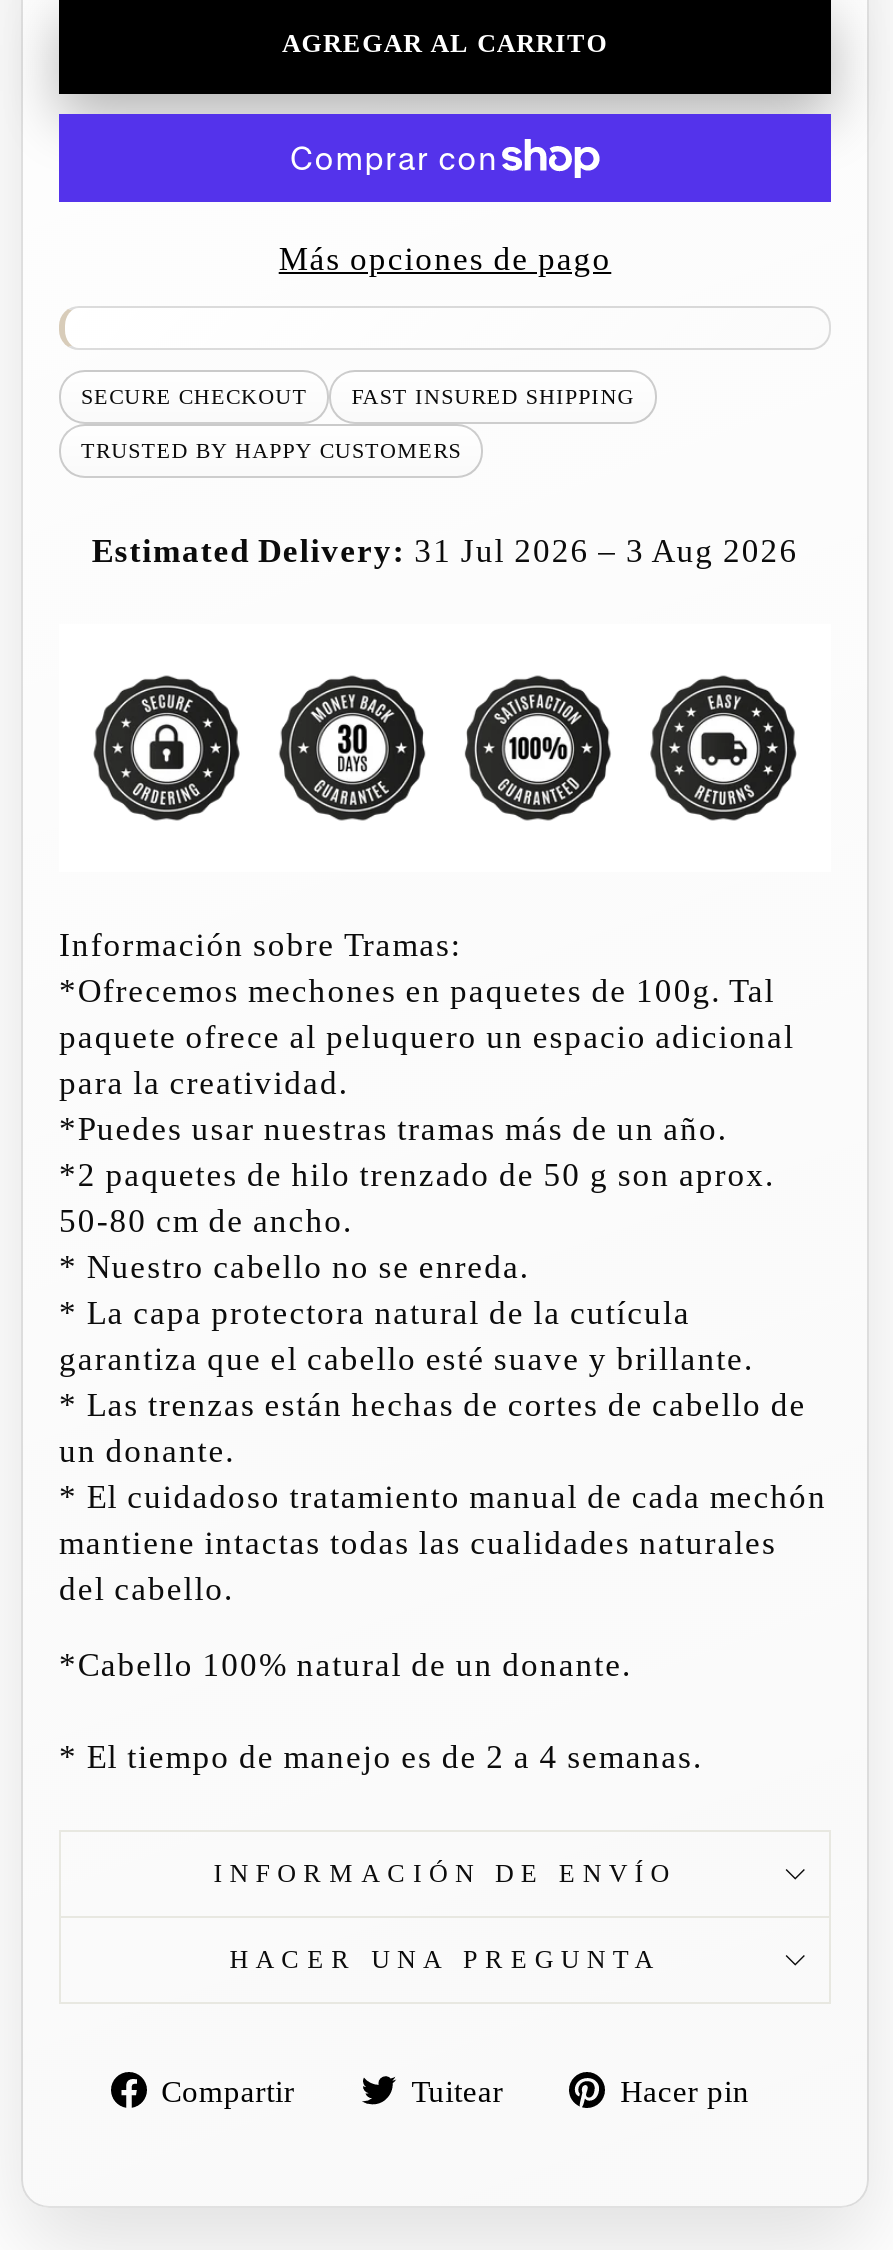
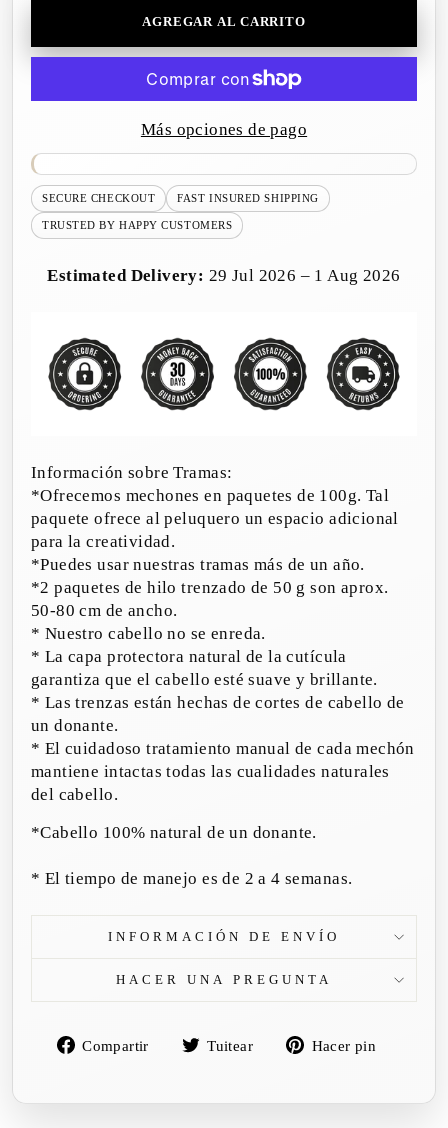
[92,531,798,569] Estimated Delivery: 31 Jul 2026 – 3 Aug 2026 -> [47,265,401,284] Estimated Delivery: 29 Jul 2026 – 1 Aug 2026

